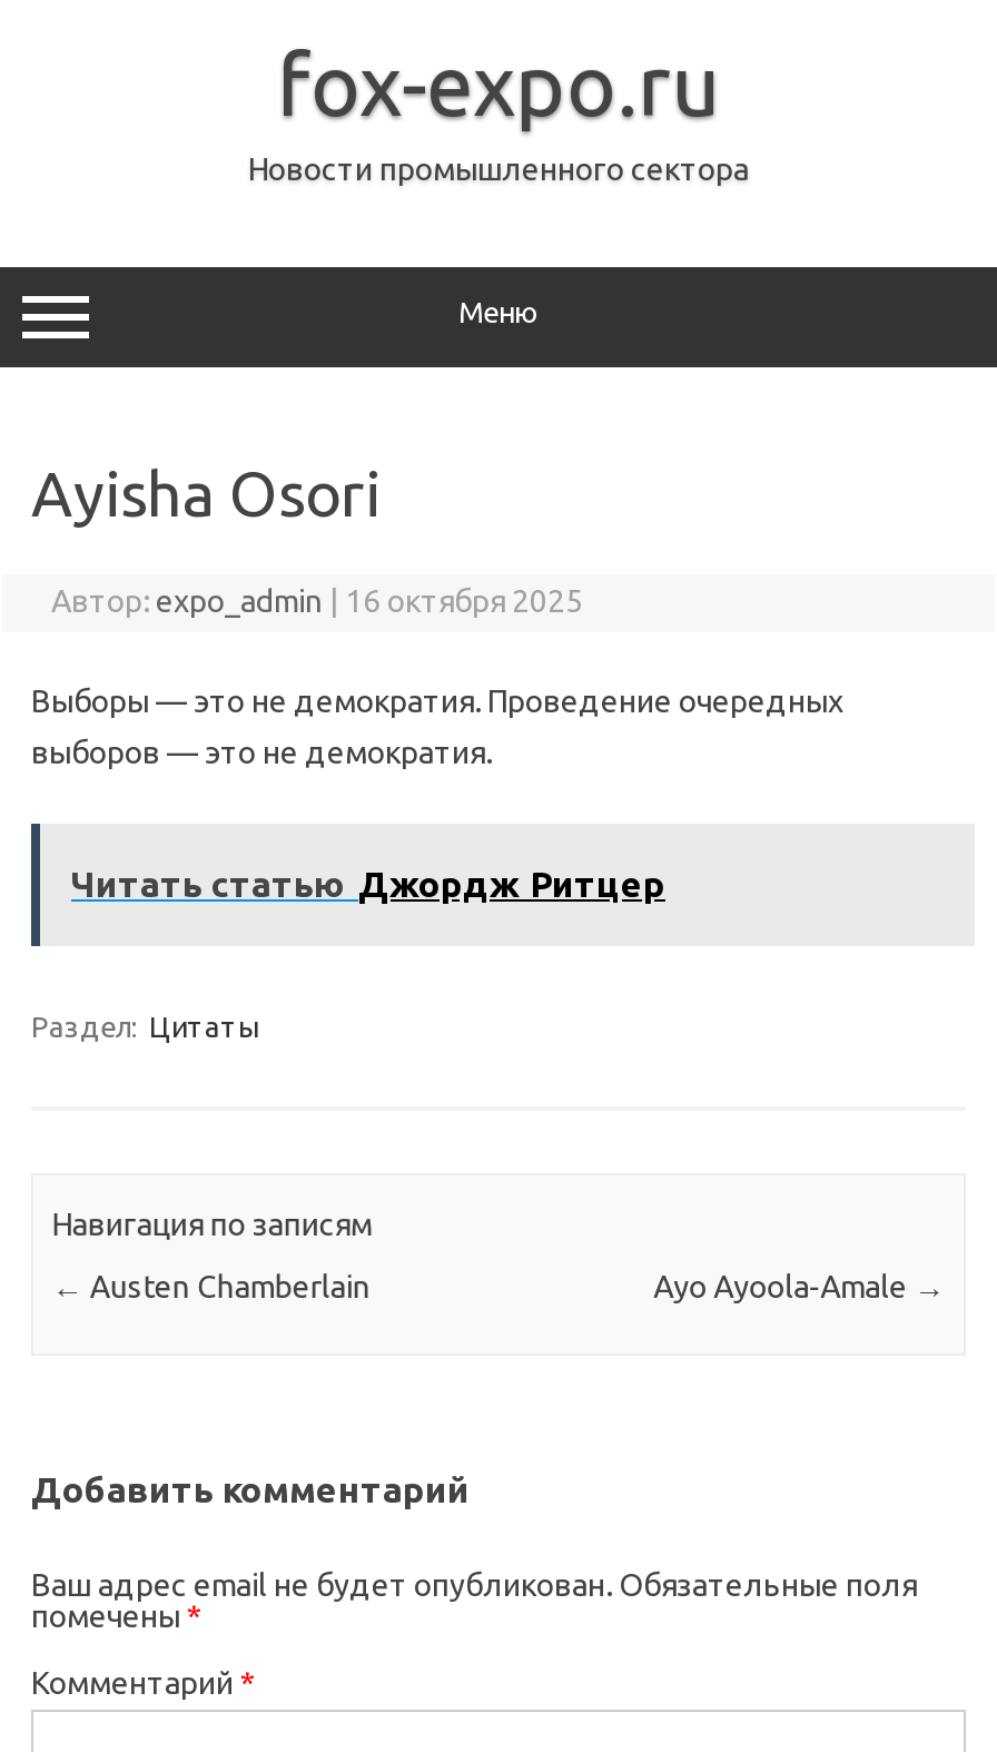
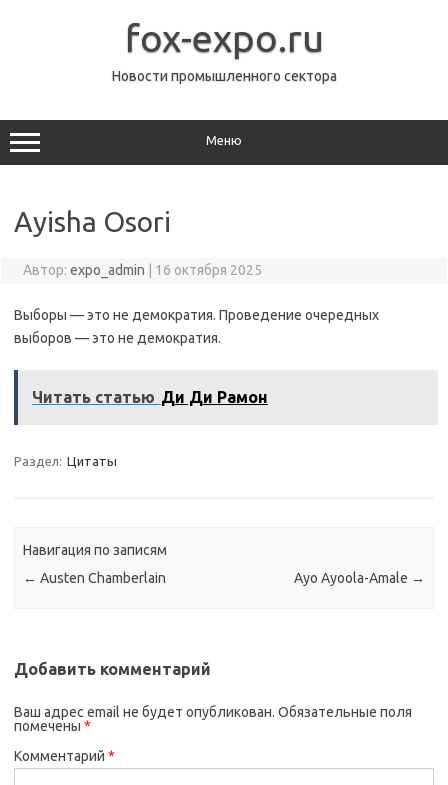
[71,864,665,904] Читать статью Джордж Ритцер -> [32,388,268,406] Читать статью Ди Ди Рамон

